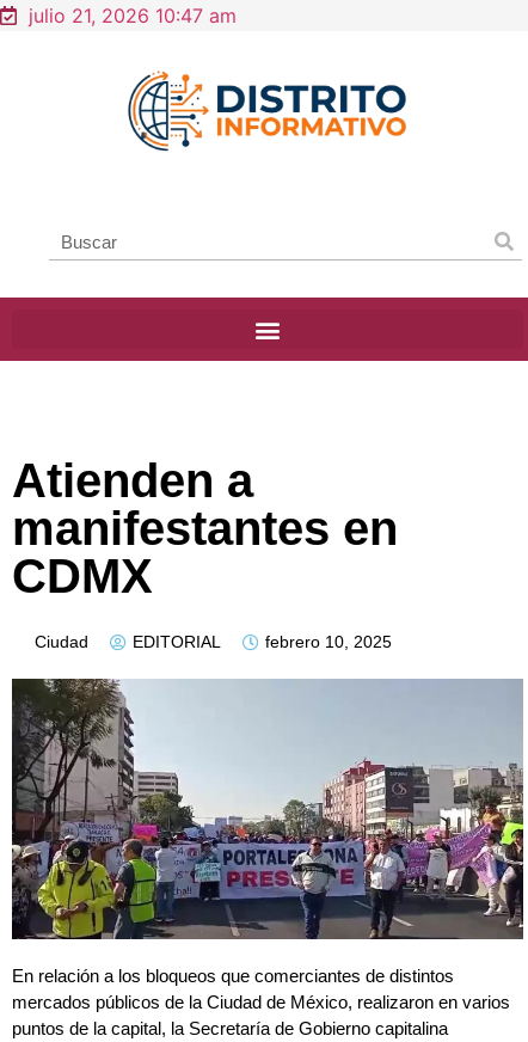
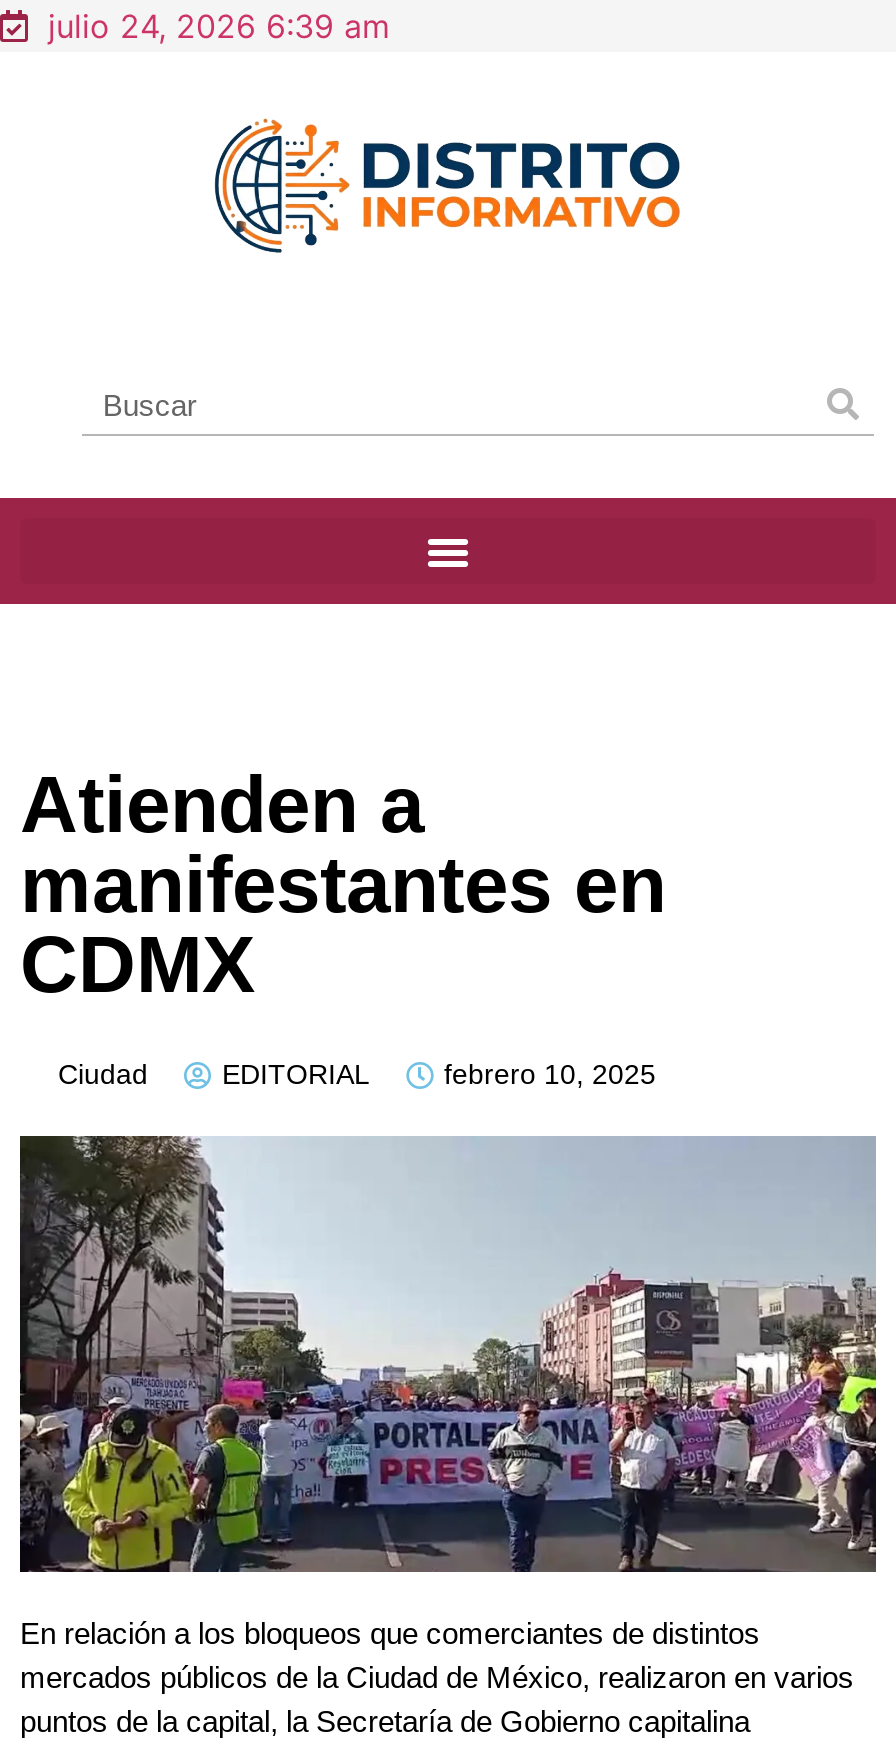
[29,4,237,27] julio 21, 2026 10:47 am -> [48,6,390,46] julio 24, 2026 6:39 am

